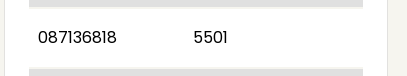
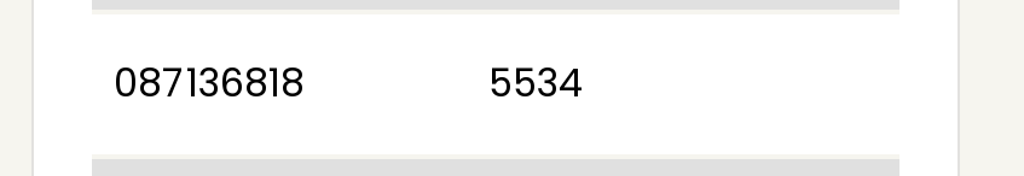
[193,26,228,49] 5501 -> [488,55,585,111] 5534

